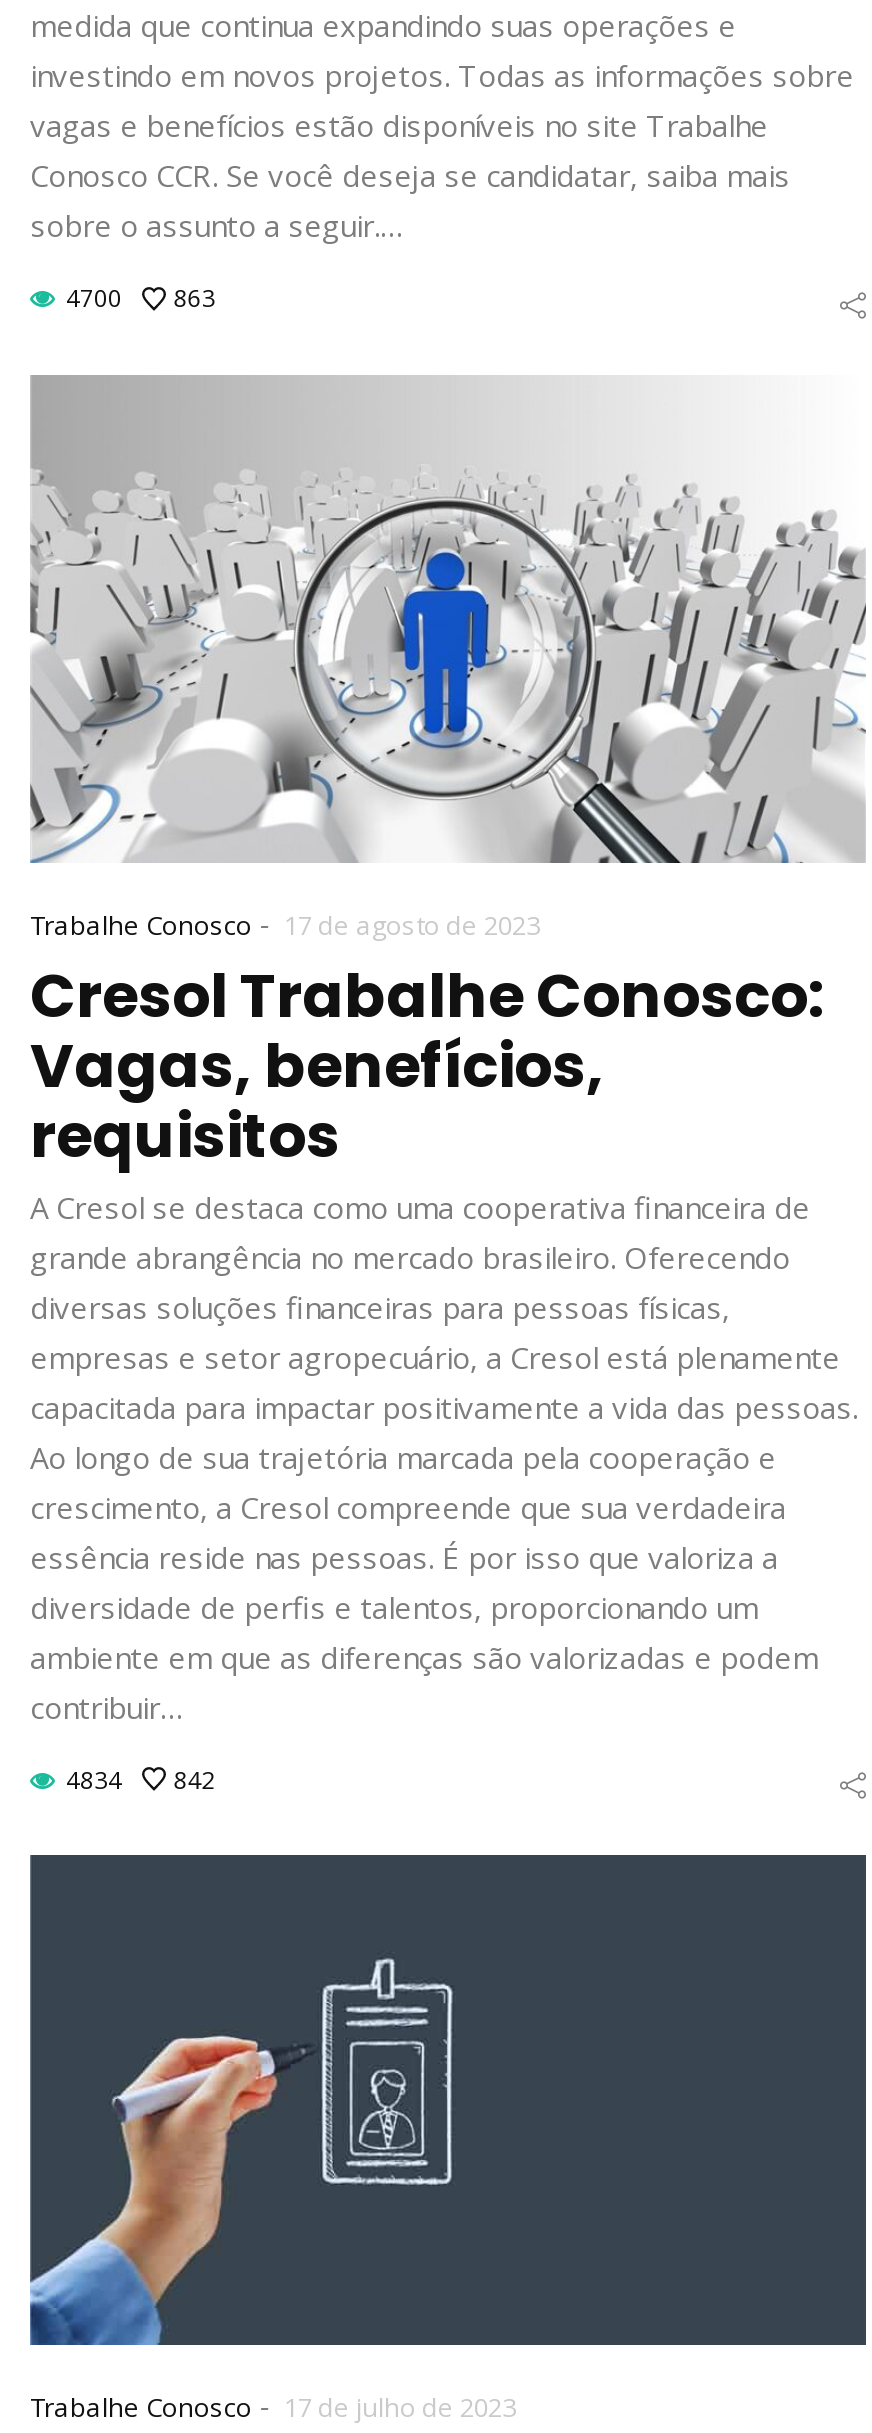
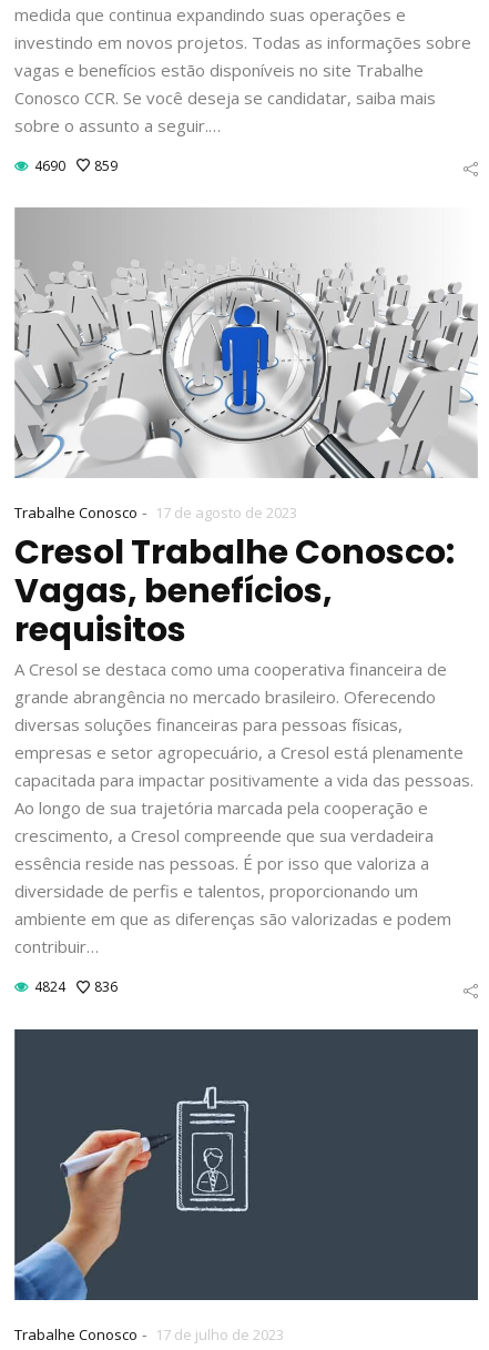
[66,282,122,316] 4700 -> [34,156,65,175] 4690
[174,282,216,316] 863 -> [94,156,117,175] 859
[66,1763,122,1797] 4834 -> [34,978,65,997] 4824
[174,1763,216,1797] 842 -> [94,978,117,997] 836

